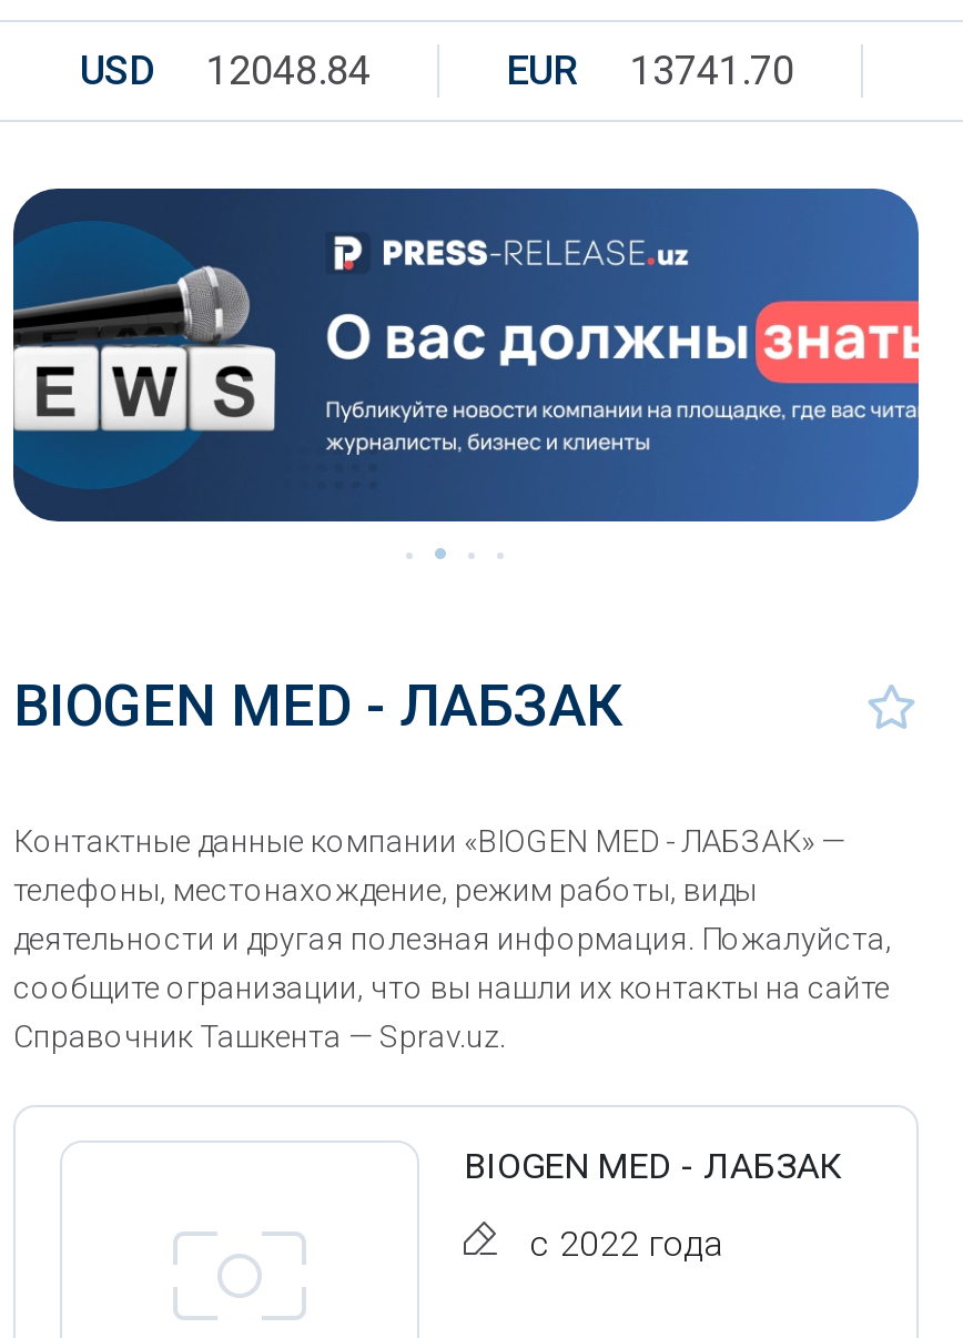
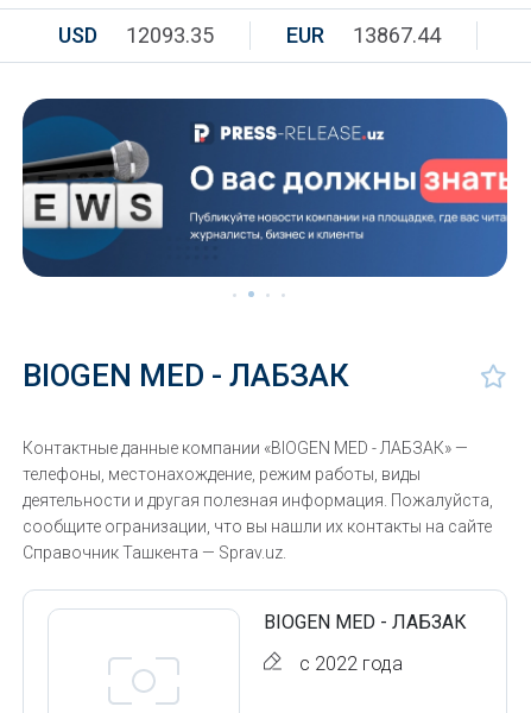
[80,47,371,93] USD 12048.84 -> [58,23,214,48] USD 12093.35
[506,47,794,93] EUR 13741.70 -> [286,23,441,48] EUR 13867.44

